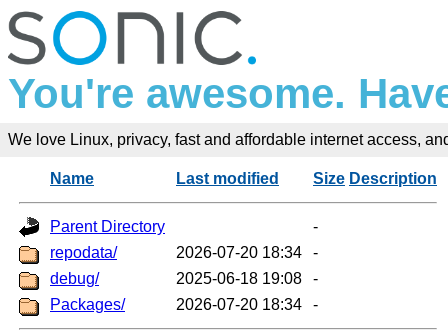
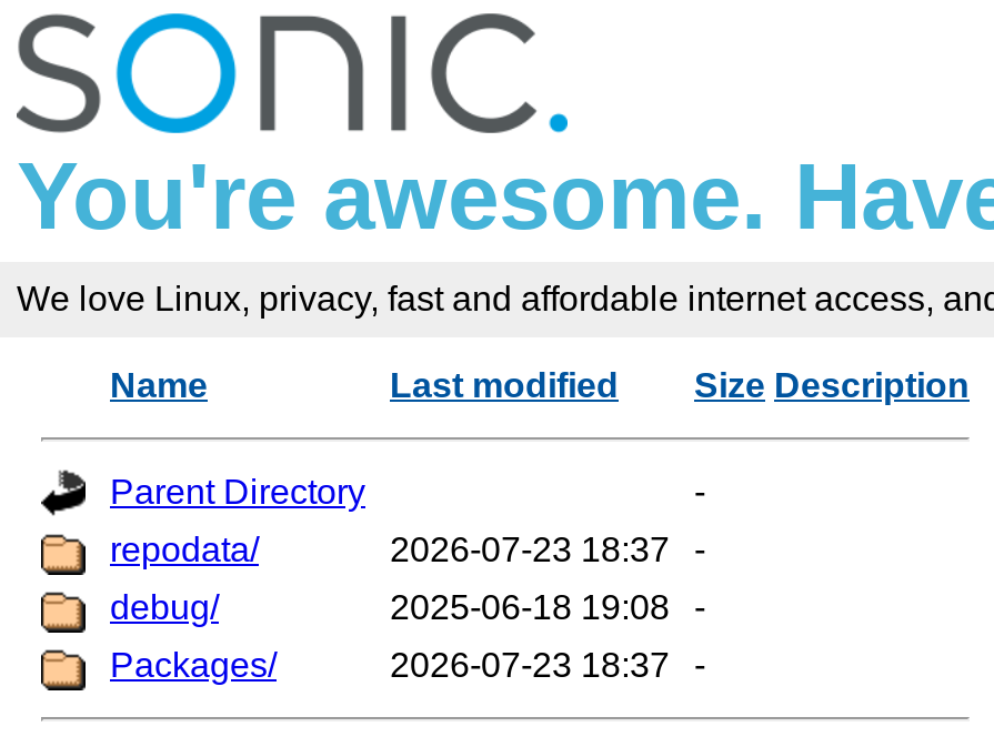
[176,244,302,261] 2026-07-20 18:34 -> [390,531,670,568] 2026-07-23 18:37
[176,296,302,313] 2026-07-20 18:34 -> [390,646,670,684] 2026-07-23 18:37

